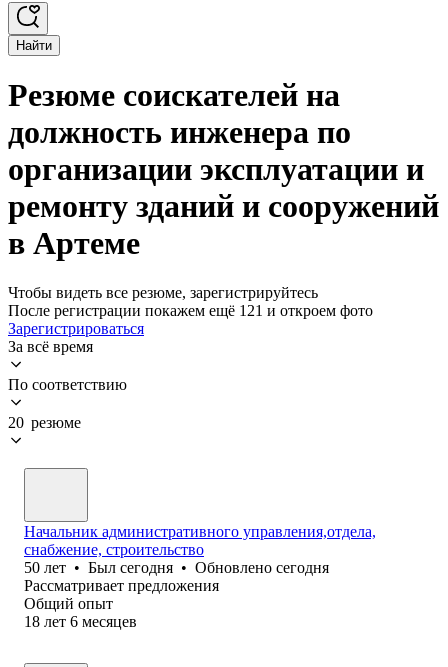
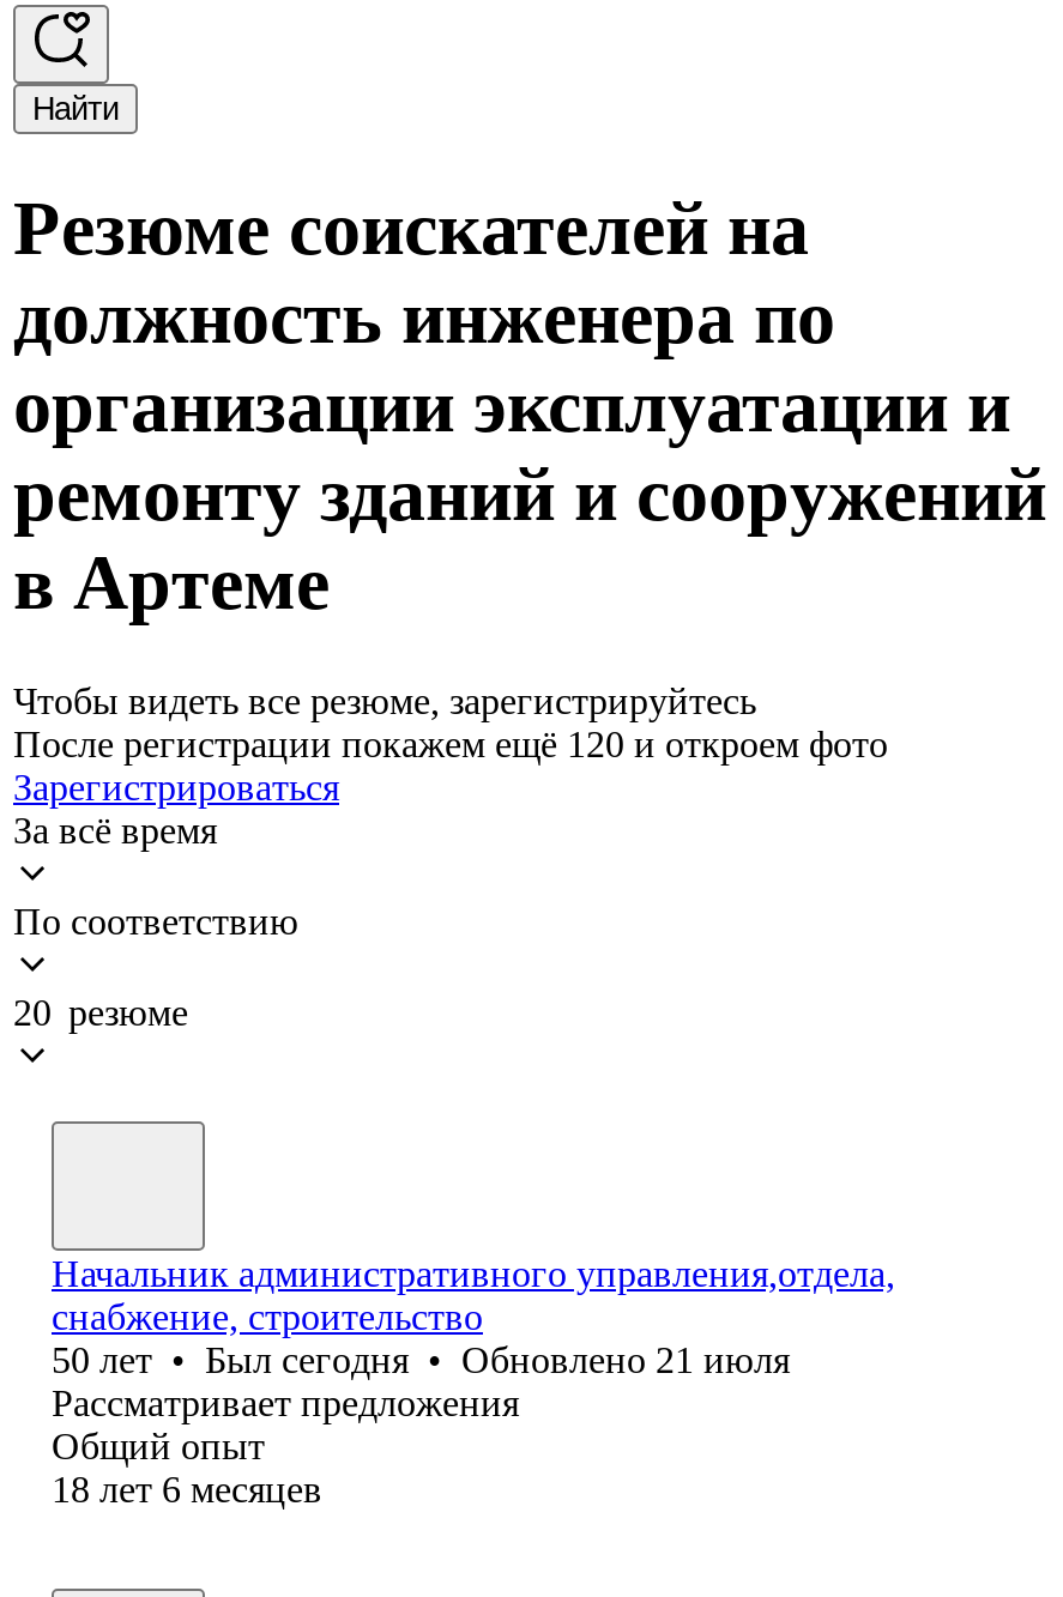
[8,302,373,319] После регистрации покажем ещё 121 и откроем фото -> [13,723,888,764] После регистрации покажем ещё 120 и откроем фото
[24,559,329,576] 50 лет • Был сегодня • Обновлено сегодня -> [52,1339,790,1380] 50 лет • Был сегодня • Обновлено 21 июля

